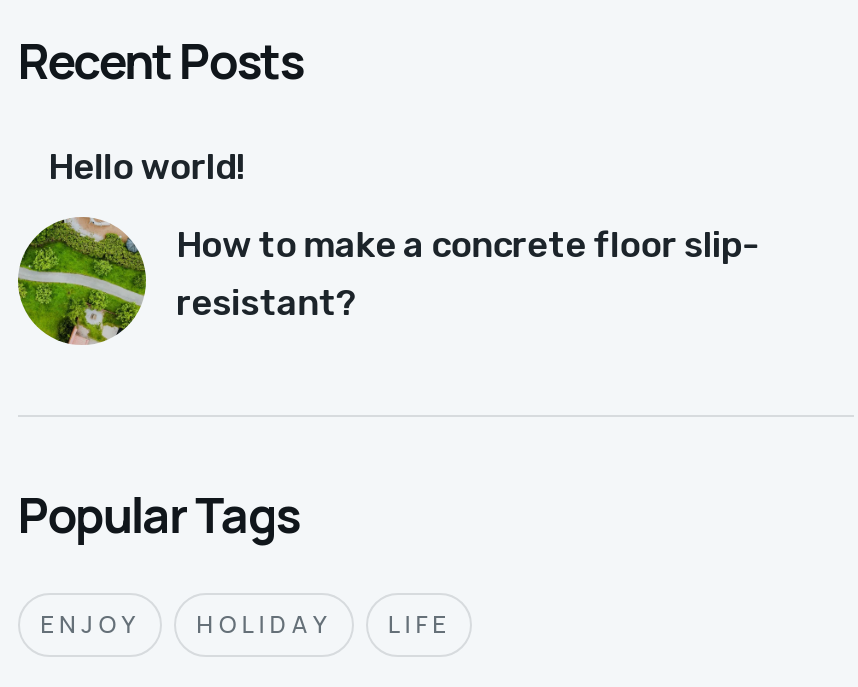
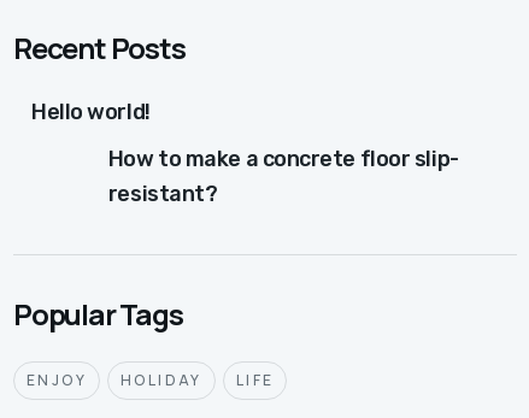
[16,215,148,345] [image] -> none

